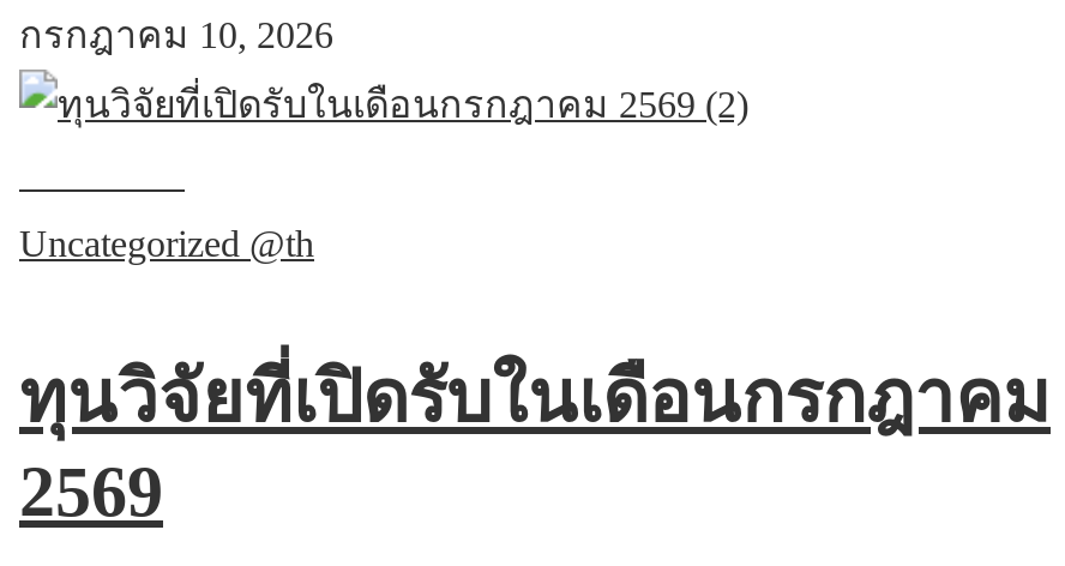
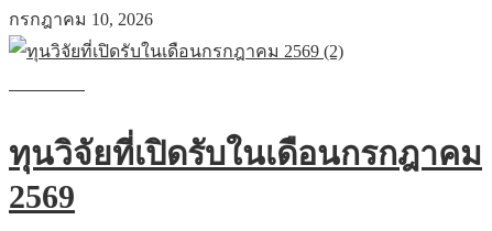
[19,223,314,264] Uncategorized @th -> none

